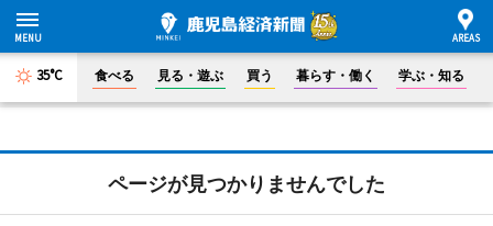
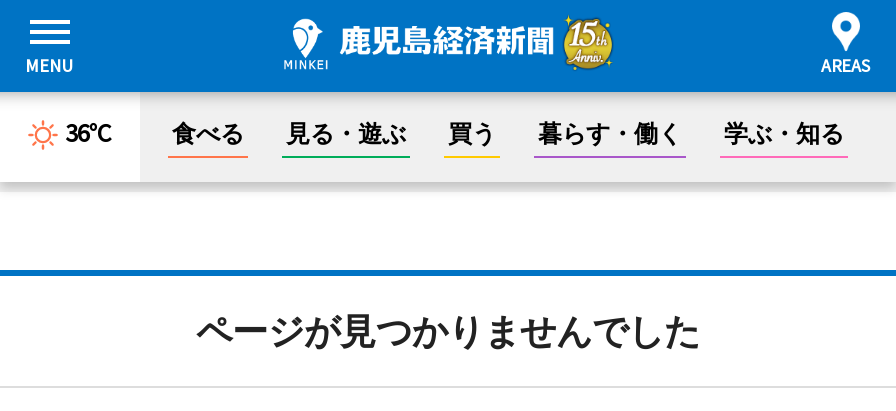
[36,66,464,85] 35°C 食べる 見る・遊ぶ 買う 暮らす・働く 学ぶ・知る -> [65,117,844,151] 36°C 食べる 見る・遊ぶ 買う 暮らす・働く 学ぶ・知る

